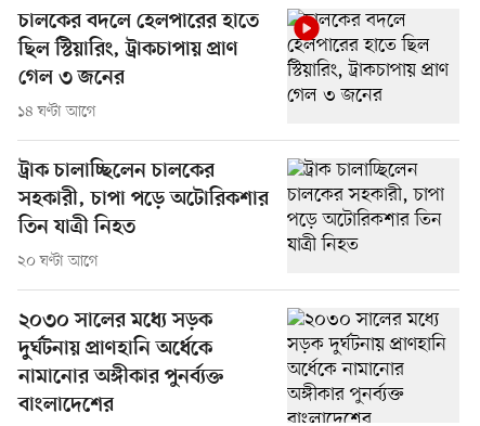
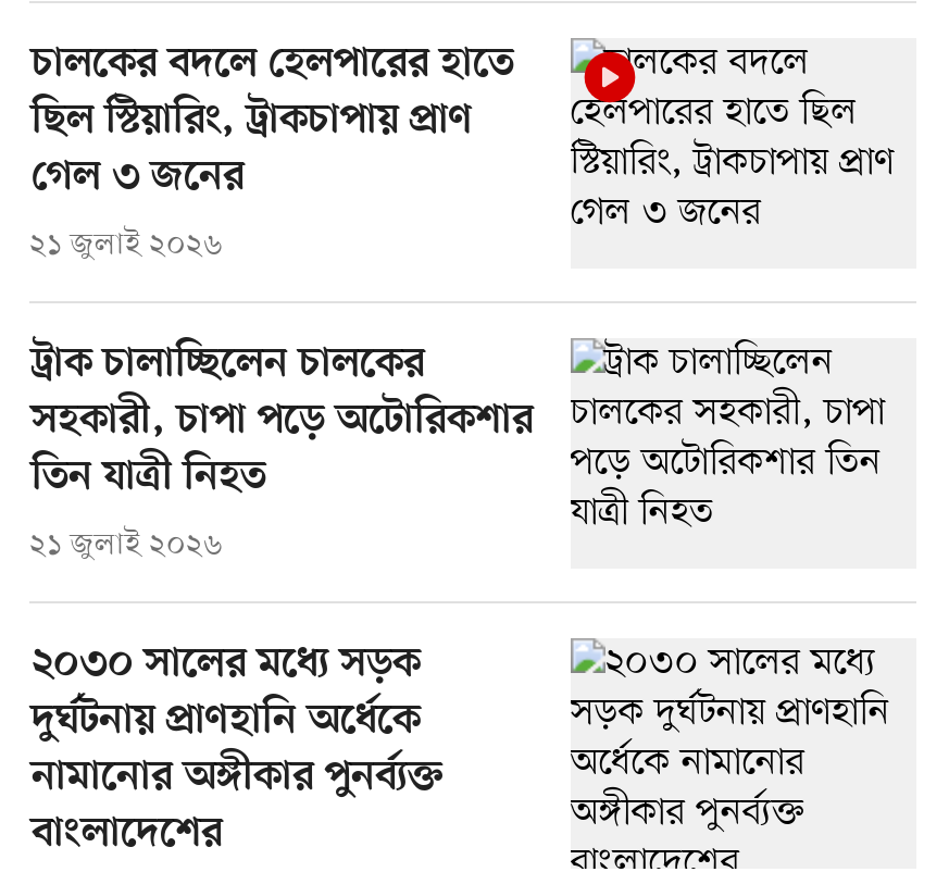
[17,102,96,123] ১৪ ঘণ্টা আগে -> [29,224,223,266] ২১ জুলাই ২০২৬
[17,252,99,272] ২০ ঘণ্টা আগে -> [29,525,223,566] ২১ জুলাই ২০২৬

